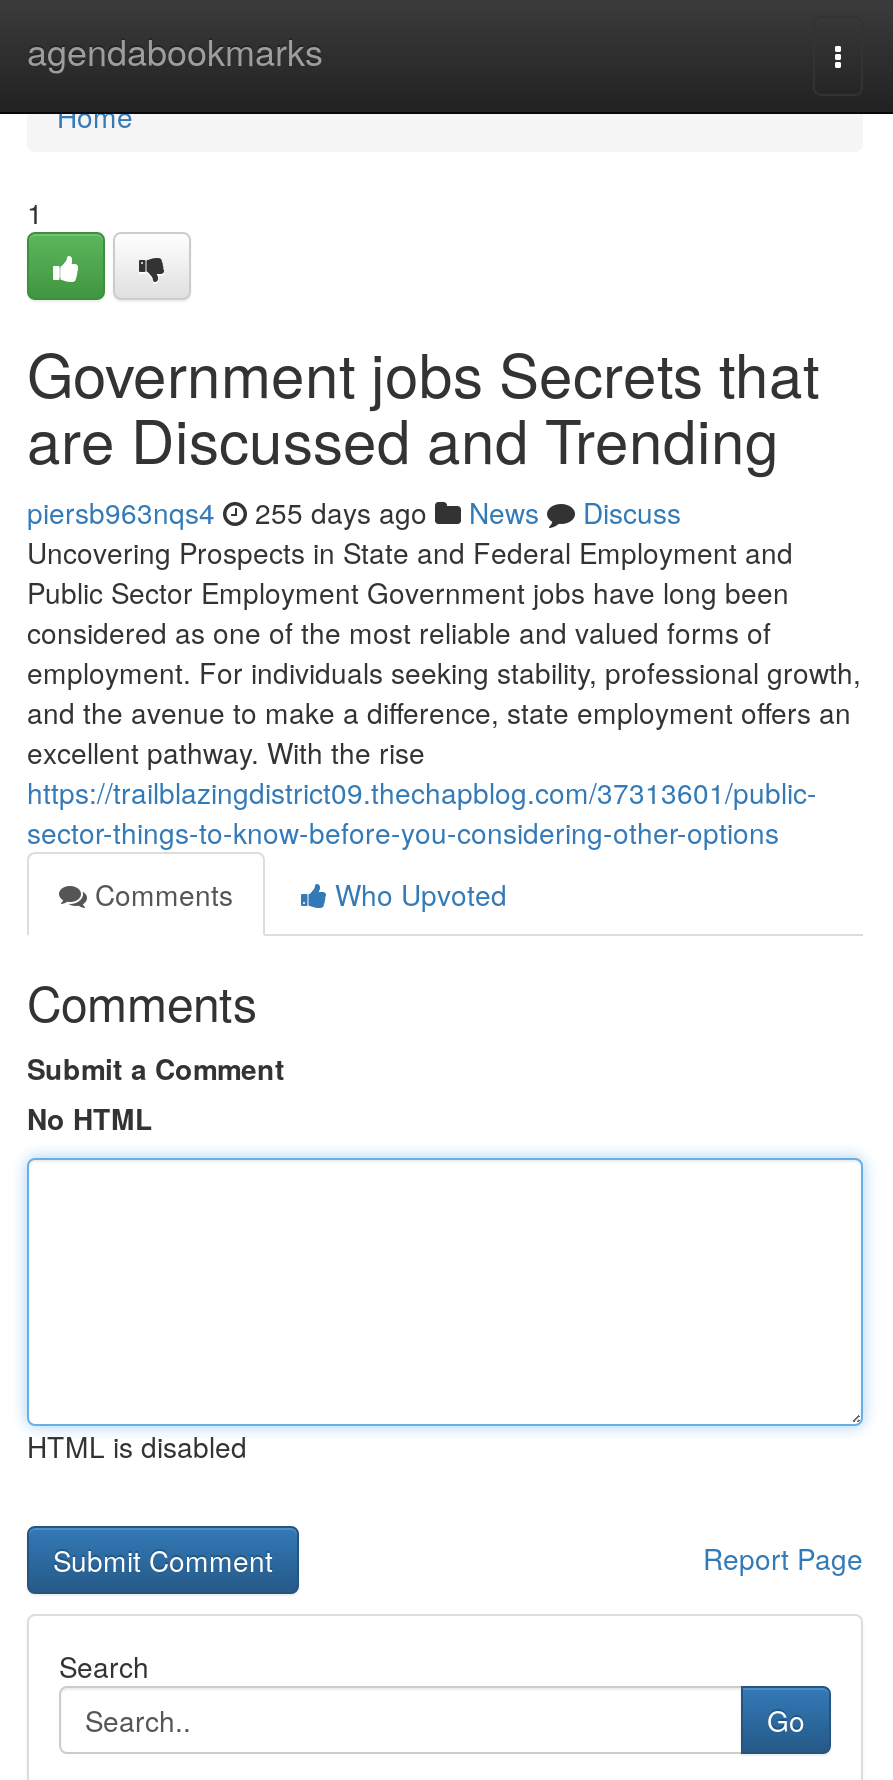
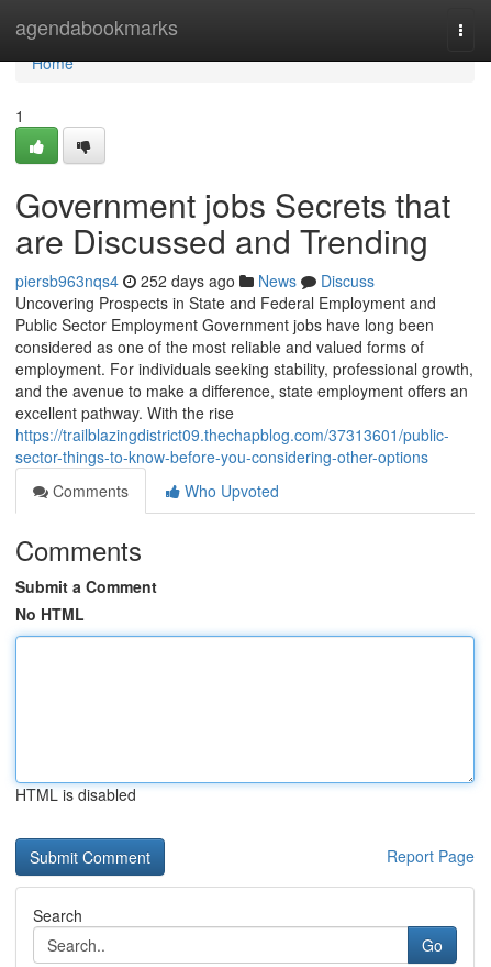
[27,492,681,532] piersb963nqs4 255 days ago News Discuss -> [15,270,375,292] piersb963nqs4 252 days ago News Discuss

